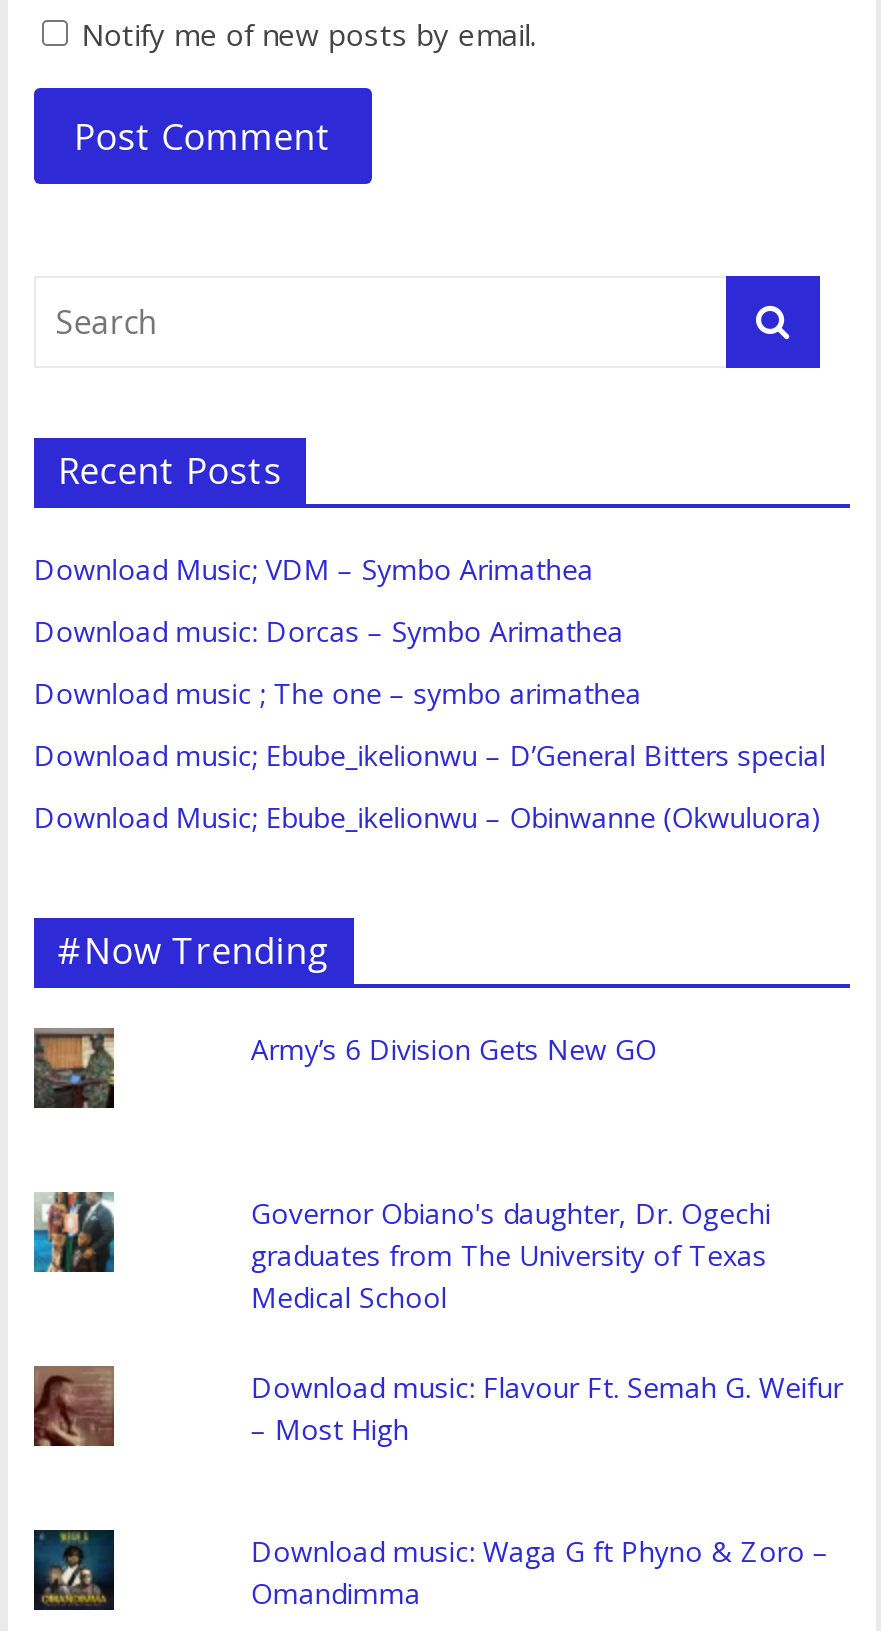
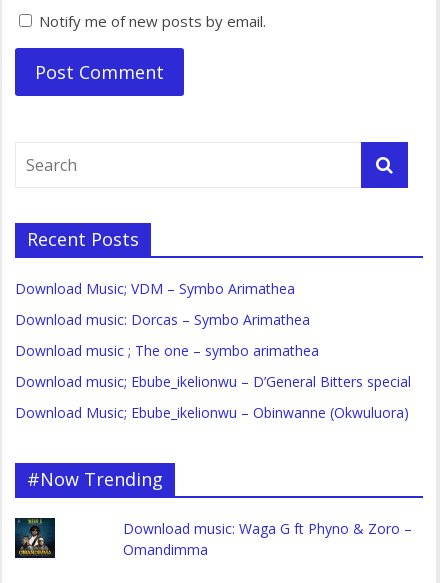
[32,1026,116,1110] [image] -> none
[251,1029,657,1067] Army’s 6 Division Gets New GO -> none
[32,1190,116,1274] [image] -> none
[251,1193,843,1447] Governor Obiano's daughter, Dr. Ogechi | graduates from The University of Texas | Medical School | Download music: Flavour Ft. Semah G. Weifur | – Most High -> none
[32,1364,116,1448] [image] -> none

